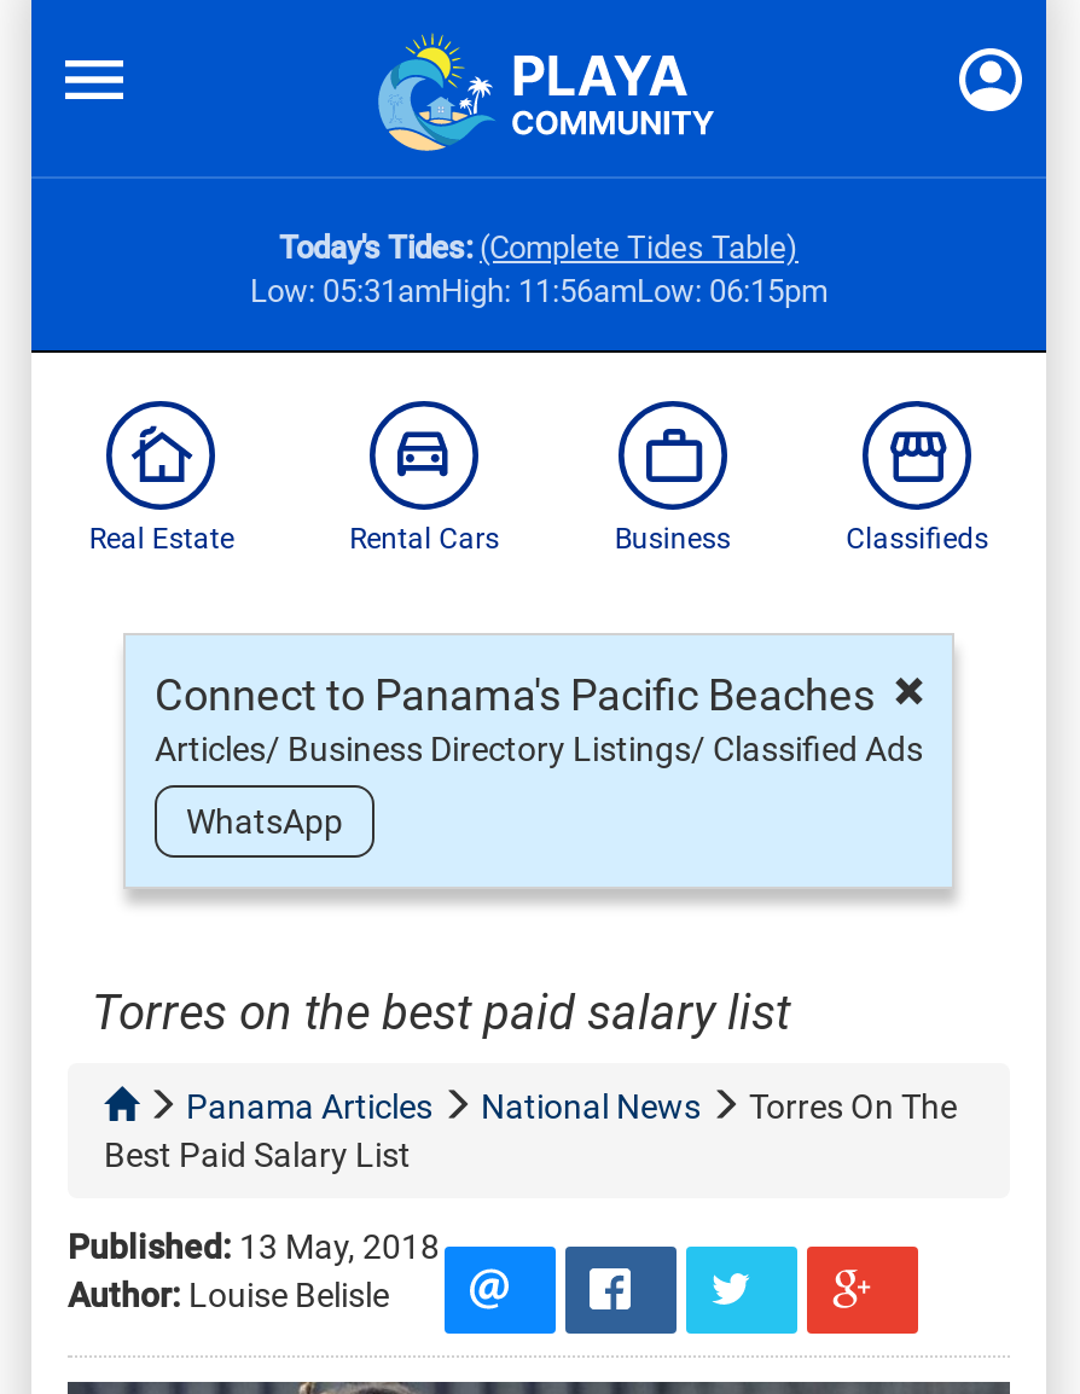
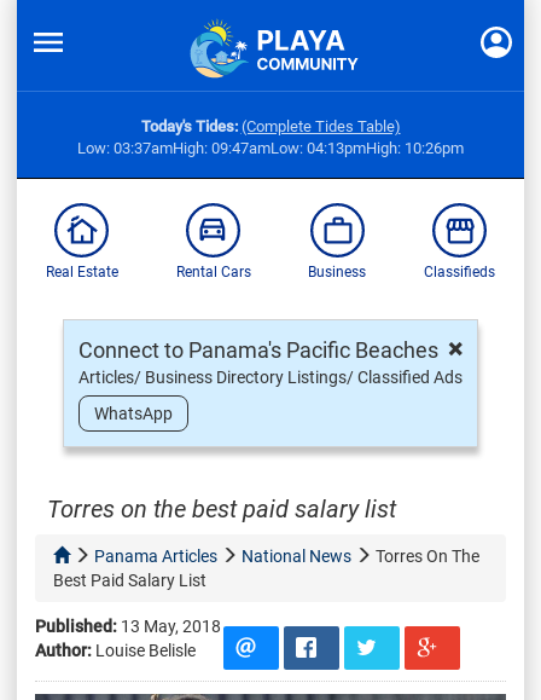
[250,273,828,309] Low: 05:31amHigh: 11:56amLow: 06:15pm -> [77,139,464,157] Low: 03:37amHigh: 09:47am Low: 04:13pmHigh: 10:26pm

